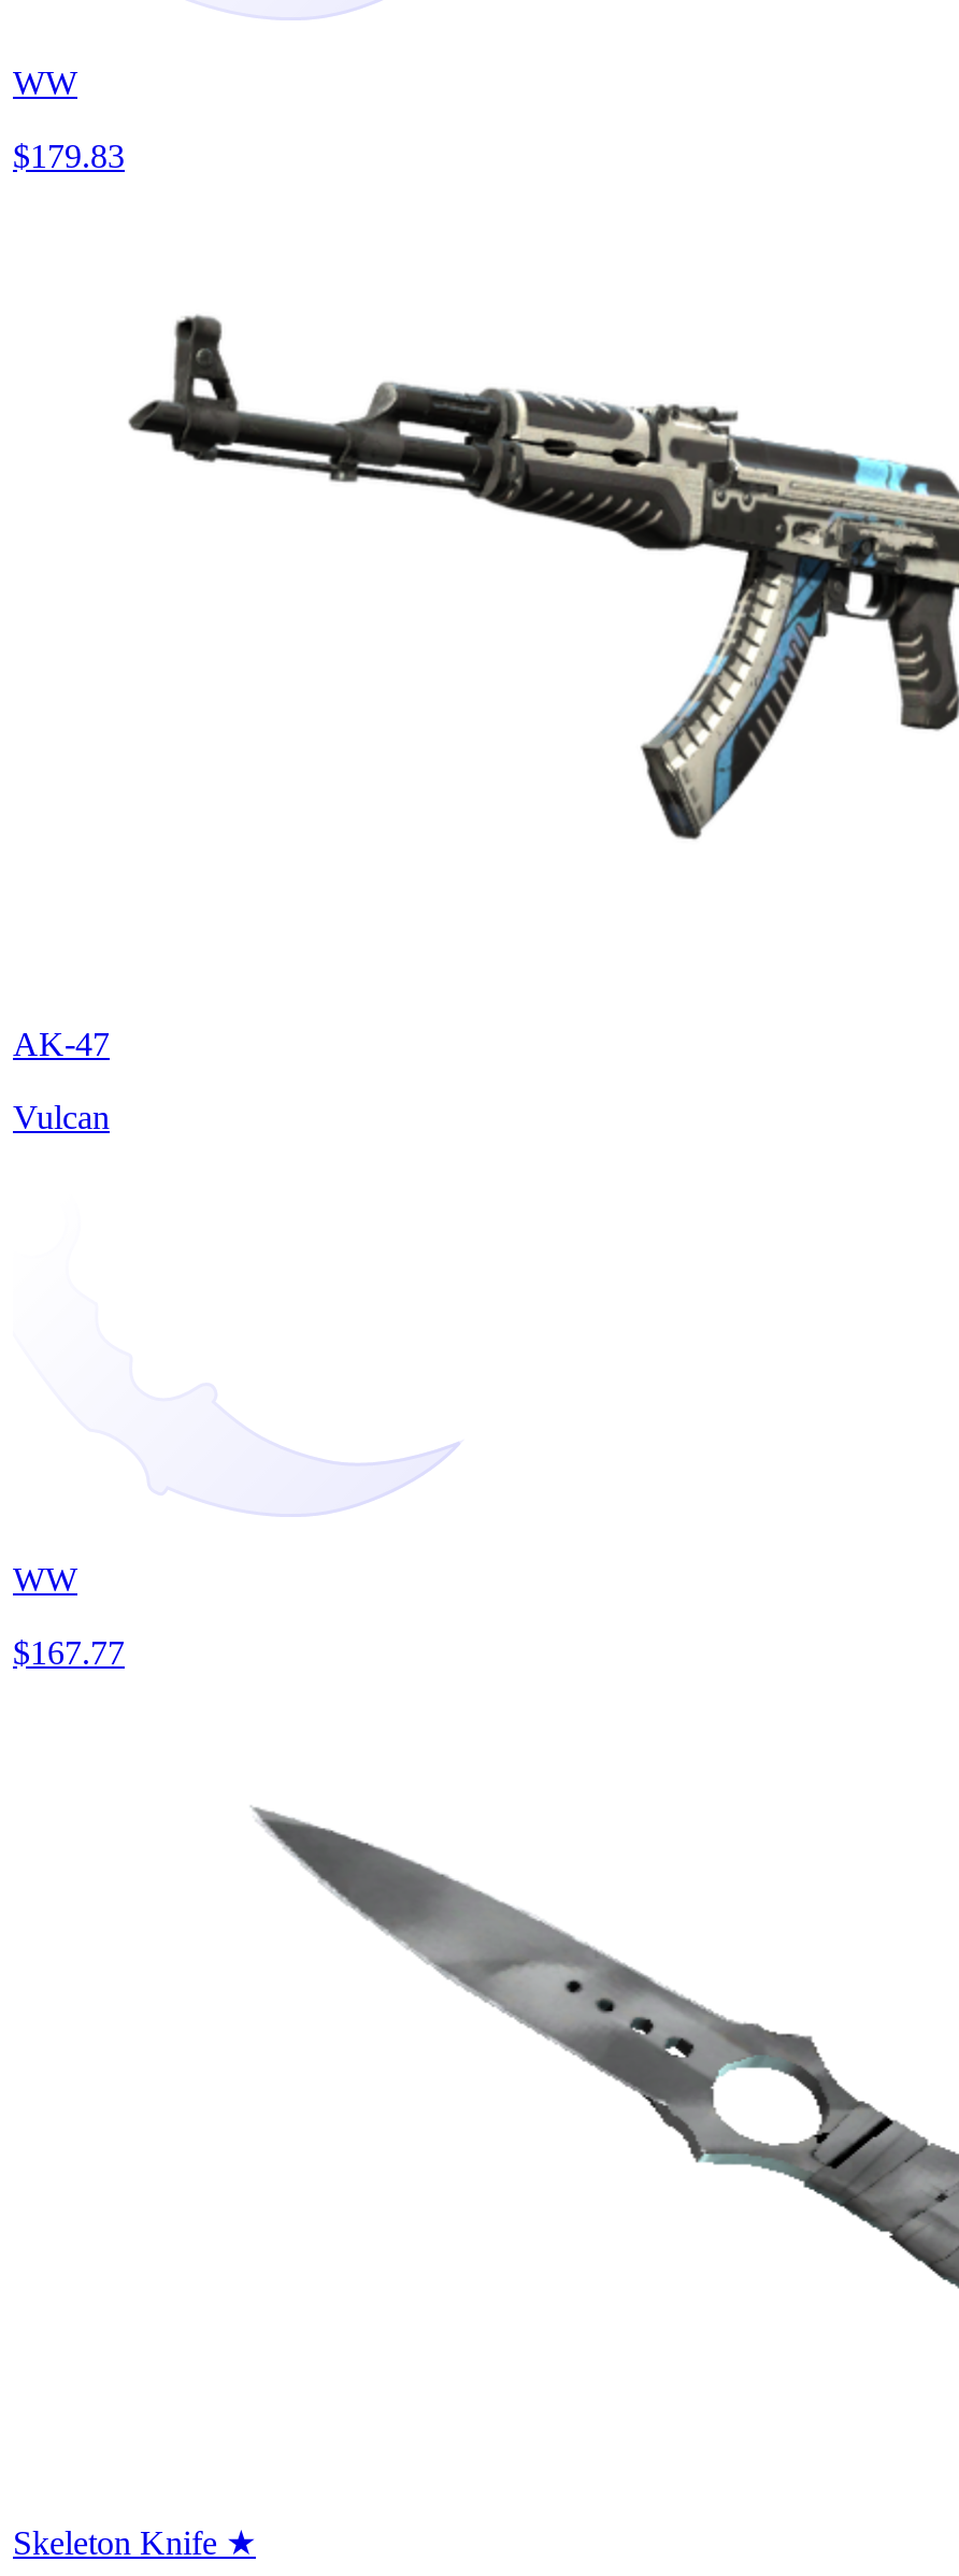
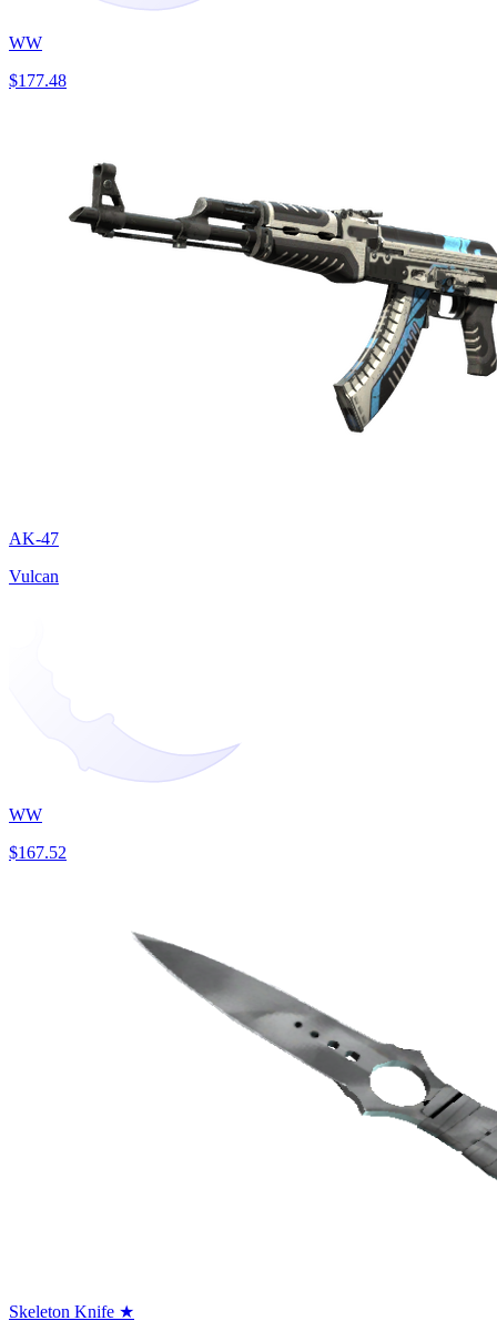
[13,137,125,173] $179.83 -> [9,71,67,89] $177.48
[13,1633,125,1670] $167.77 -> [9,843,67,861] $167.52

